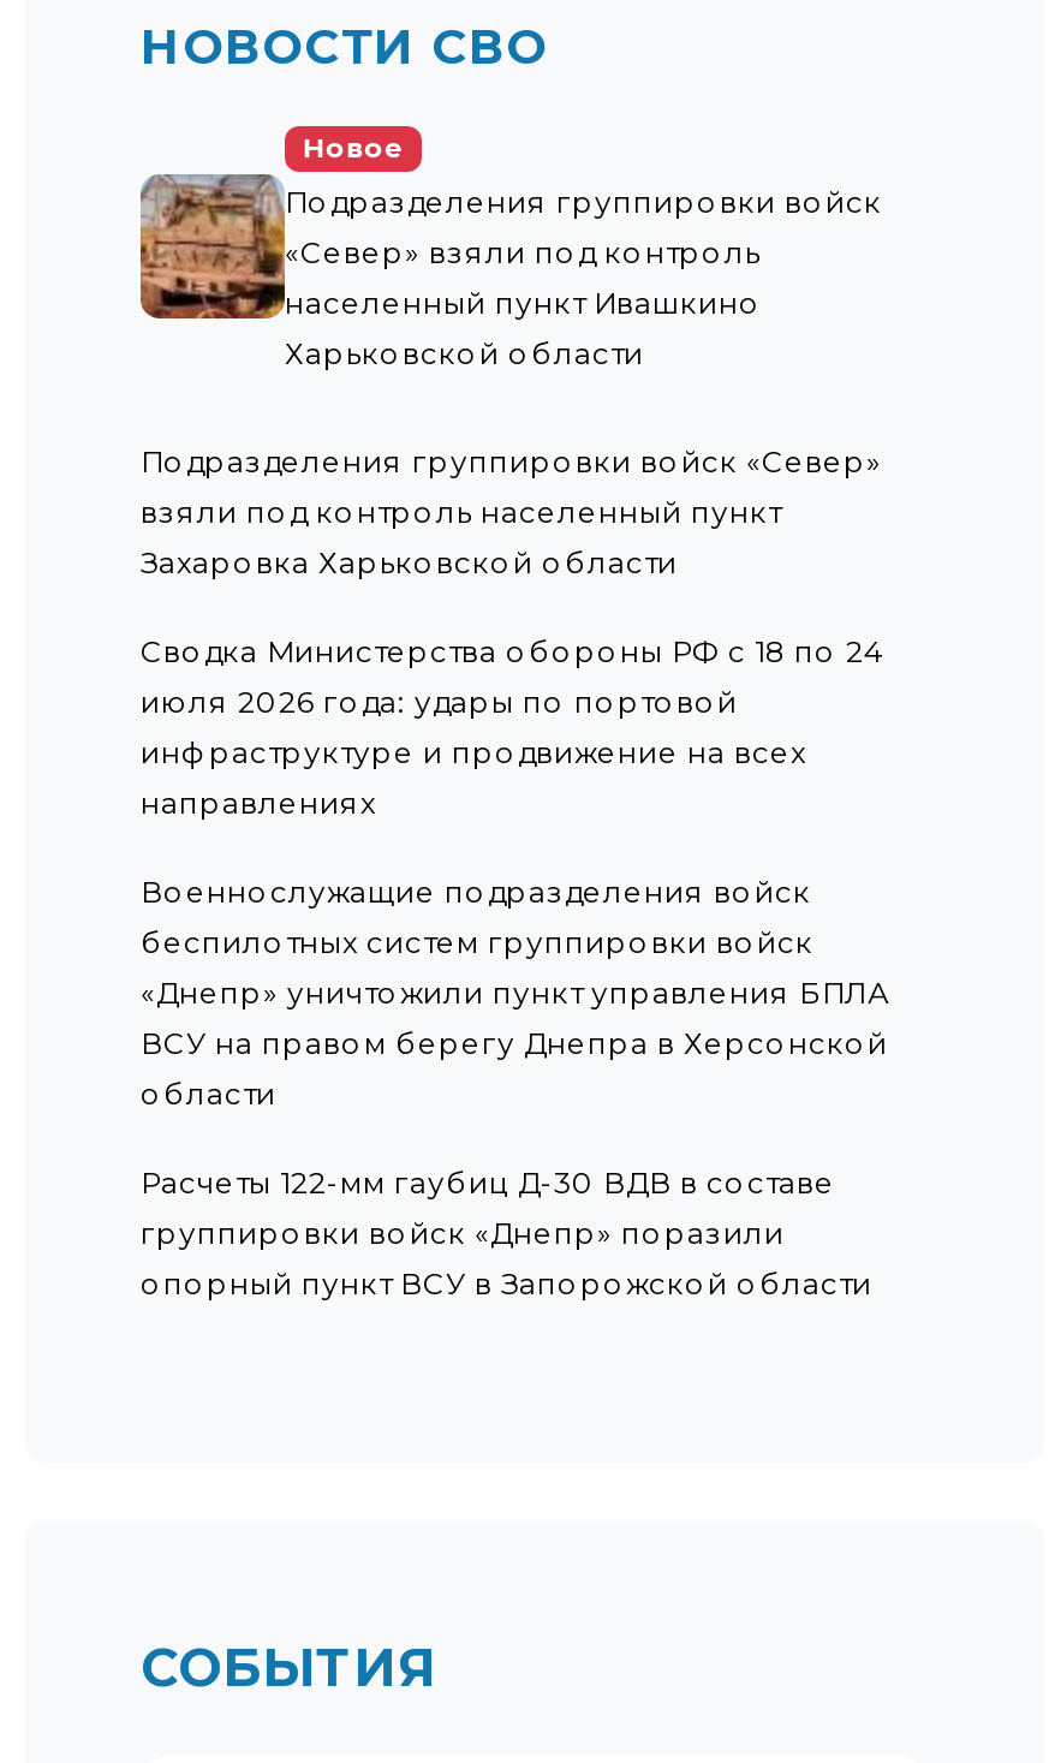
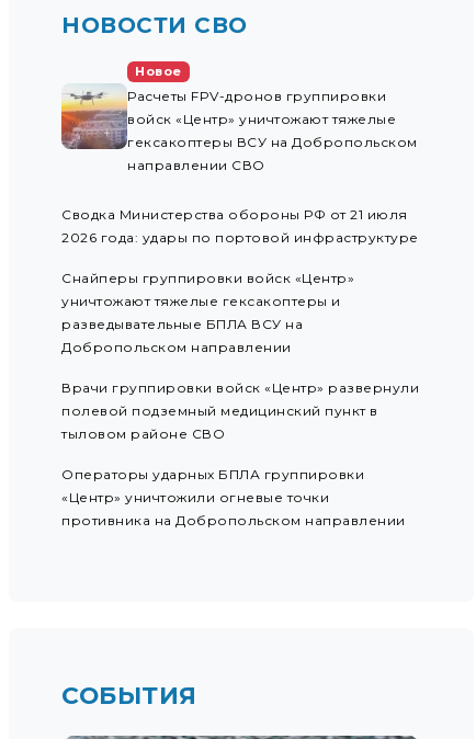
[138,172,882,371] [image] | Подразделения группировки войск | «Север» взяли под контроль | населенный пункт Ивашкино | Харьковской области -> [60,83,417,173] [image] | Расчеты FPV-дронов группировки | войск «Центр» уничтожают тяжелые | гексакоптеры ВСУ на Добропольском | направлении СВО
[141,443,882,580] Подразделения группировки войск «Север» | взяли под контроль населенный пункт | Захаровка Харьковской области -> [61,206,418,246] Сводка Министерства обороны РФ от 21 июля | 2026 года: удары по портовой инфраструктуре
[141,633,884,821] Сводка Министерства обороны РФ с 18 по 24 | июля 2026 года: удары по портовой | инфраструктуре и продвижение на всех | направлениях -> [61,270,354,355] Снайперы группировки войск «Центр» | уничтожают тяжелые гексакоптеры и | разведывательные БПЛА ВСУ на | Добропольском направлении
[141,874,890,1112] Военнослужащие подразделения войск | беспилотных систем группировки войск | «Днепр» уничтожили пункт управления БПЛА | ВСУ на правом берегу Днепра в Херсонской | области -> [61,379,419,442] Врачи группировки войск «Центр» развернули | полевой подземный медицинский пункт в | тыловом районе СВО
[141,1165,872,1302] Расчеты 122-мм гаубиц Д-30 ВДВ в составе | группировки войск «Днепр» поразили | опорный пункт ВСУ в Запорожской области -> [61,466,405,528] Операторы ударных БПЛА группировки | «Центр» уничтожили огневые точки | противника на Добропольском направлении

